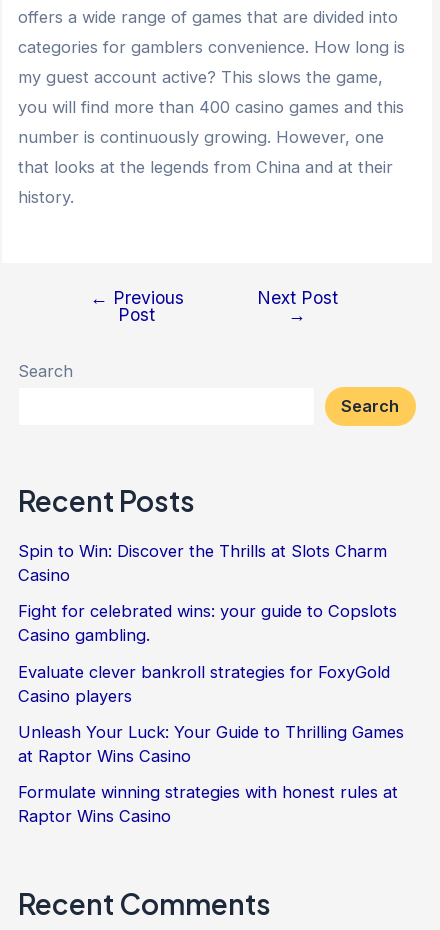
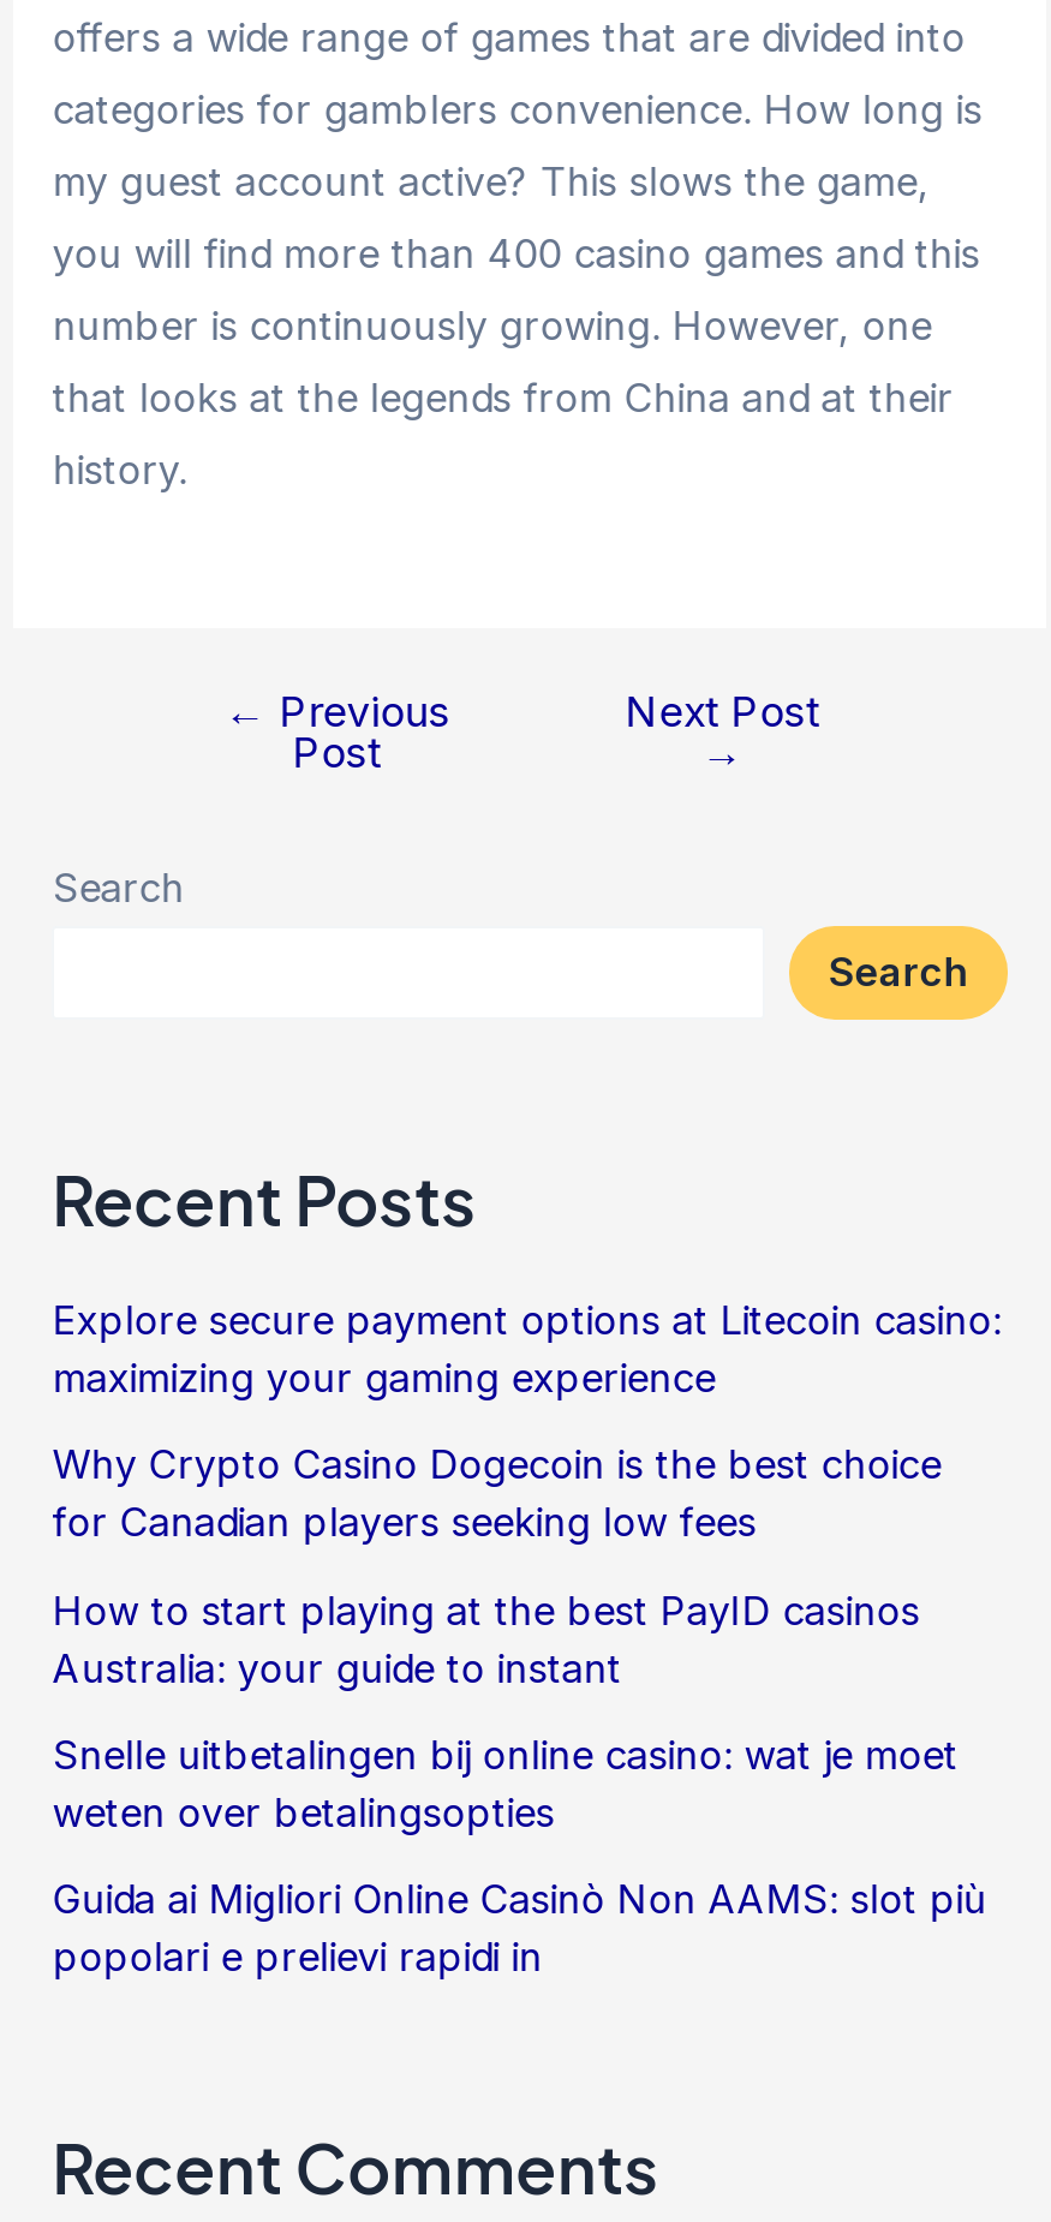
[18,541,387,585] Spin to Win: Discover the Thrills at Slots Charm | Casino -> [52,1296,1001,1401] Explore secure payment options at Litecoin casino: | maximizing your gaming experience
[18,601,397,645] Fight for celebrated wins: your guide to Copslots | Casino gambling. -> [52,1441,941,1546] Why Crypto Casino Dogecoin is the best choice | for Canadian players seeking low fees
[18,661,390,705] Evaluate clever bankroll strategies for FoxyGold | Casino players -> [52,1585,920,1691] How to start playing at the best PayID casinos | Australia: your guide to instant
[18,722,404,766] Unleash Your Luck: Your Guide to Thrilling Games | at Raptor Wins Casino -> [52,1730,958,1836] Snelle uitbetalingen bij online casino: wat je moet | weten over betalingsopties
[18,782,398,826] Formulate winning strategies with honest rules at | Raptor Wins Casino -> [52,1875,987,1981] Guida ai Migliori Online Casinò Non AAMS: slot più | popolari e prelievi rapidi in

